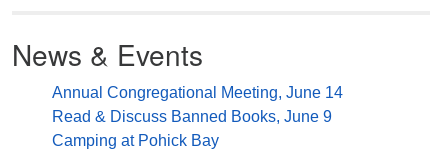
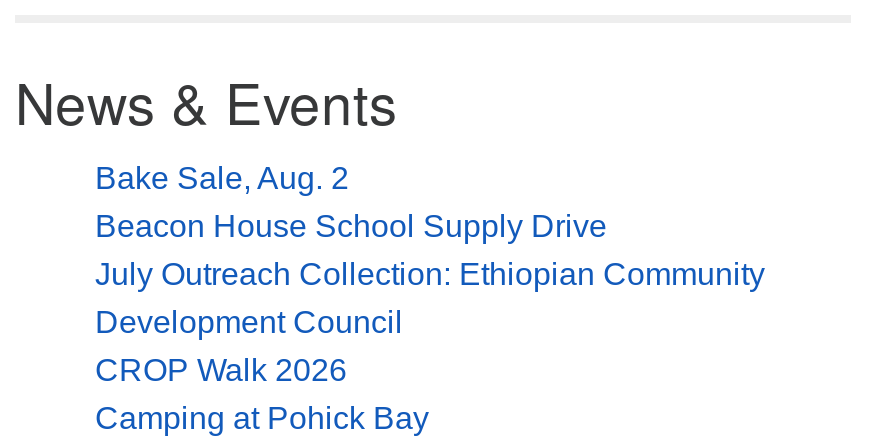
[52,84,343,125] Annual Congregational Meeting, June 14 | Read & Discuss Banned Books, June 9 -> [95,161,765,387] Bake Sale, Aug. 2 | Beacon House School Supply Drive | July Outreach Collection: Ethiopian Community | Development Council | CROP Walk 2026

